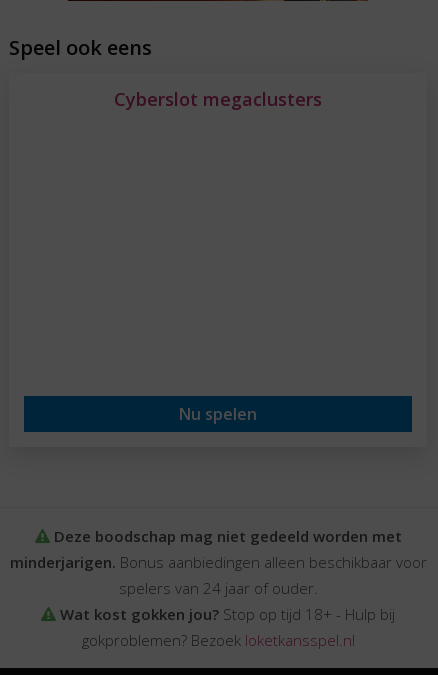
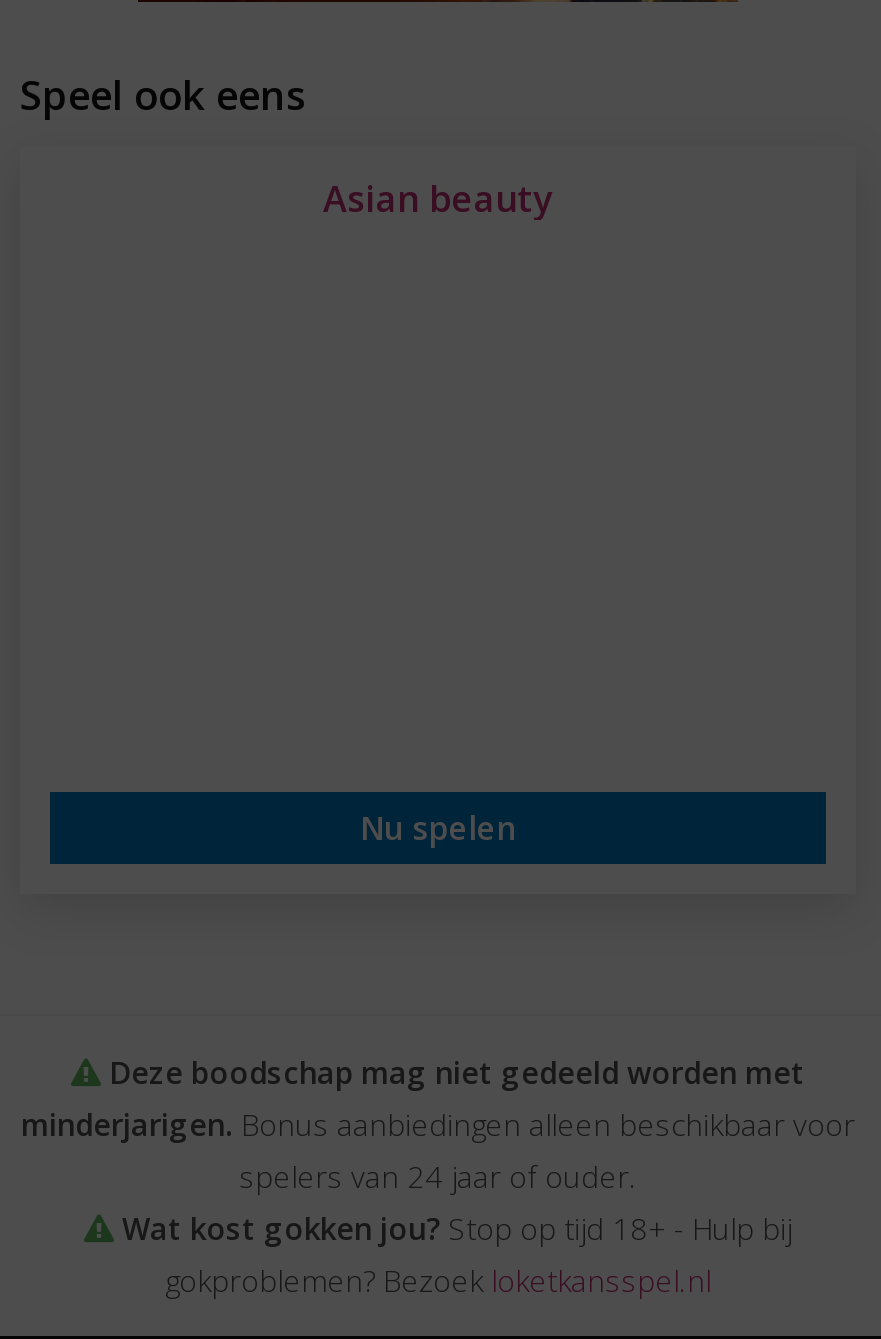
[114,87,322,111] Cyberslot megaclusters -> [323,174,553,222] Asian beauty

